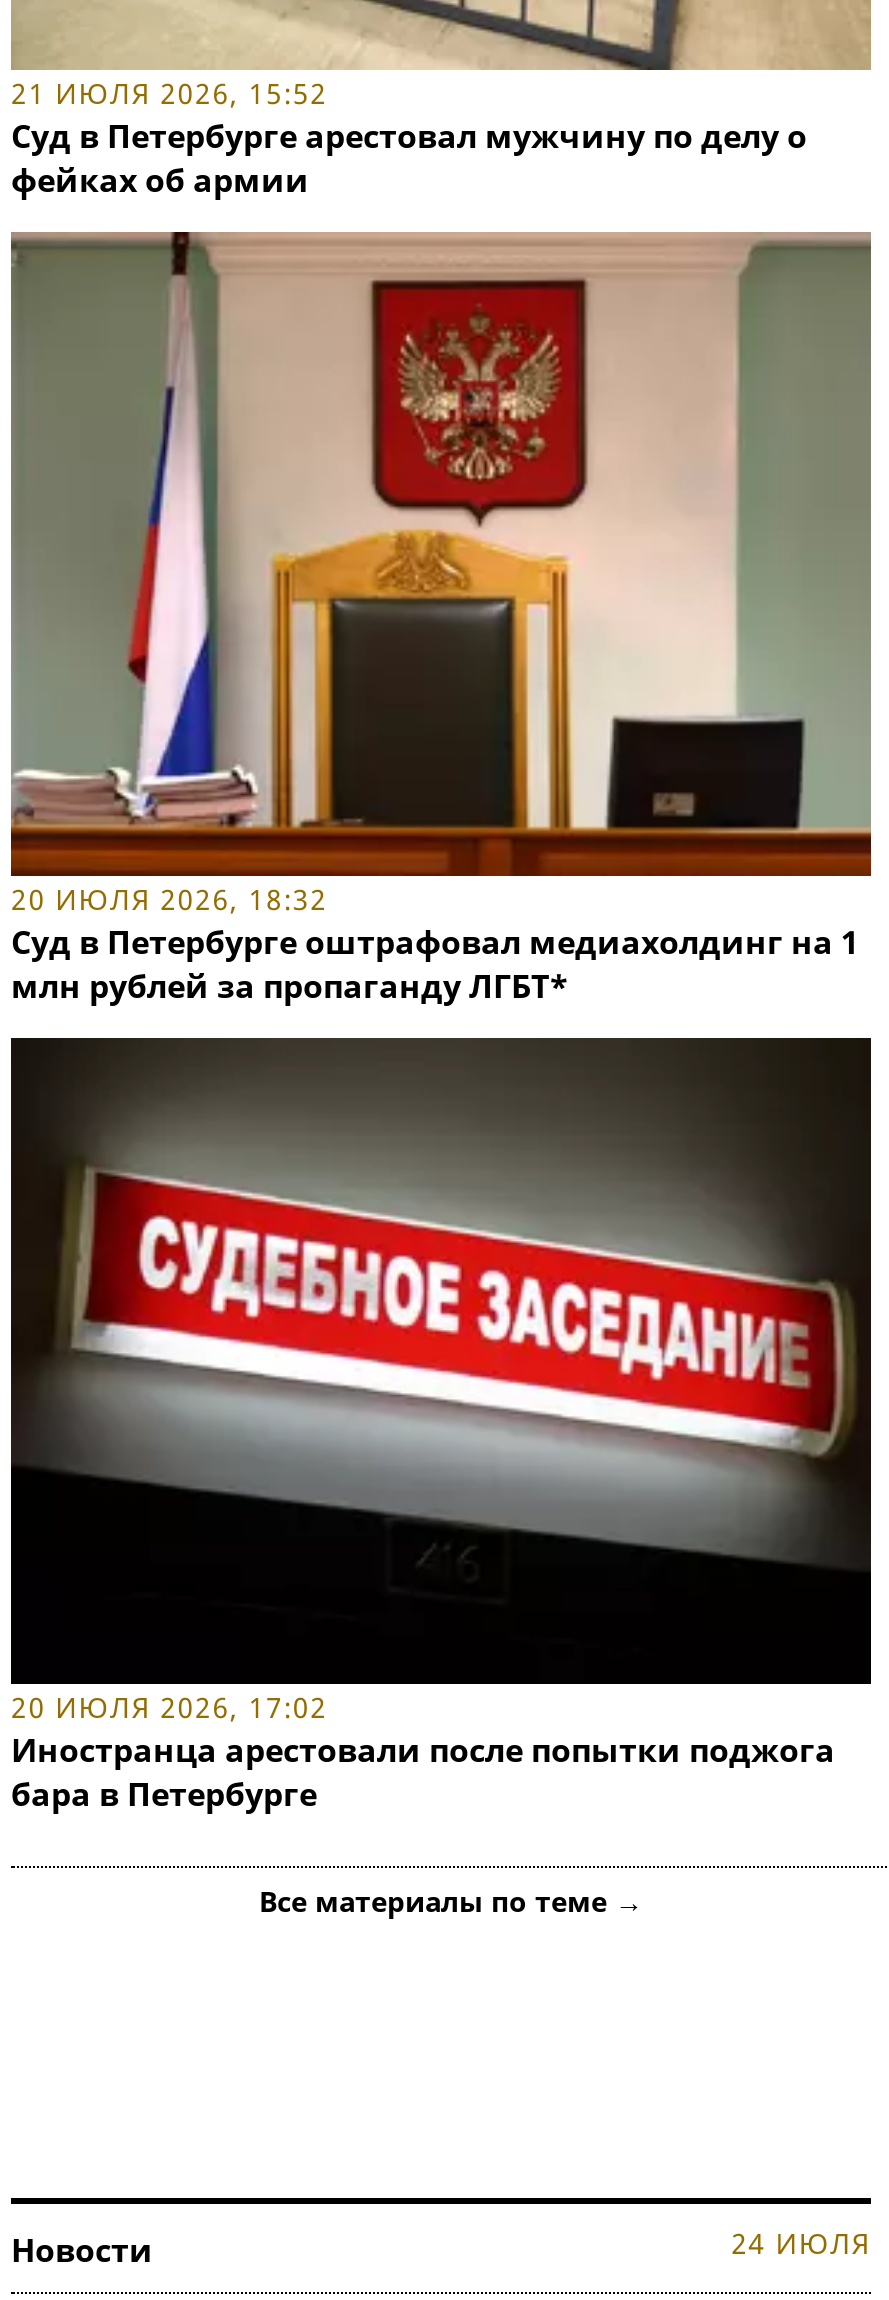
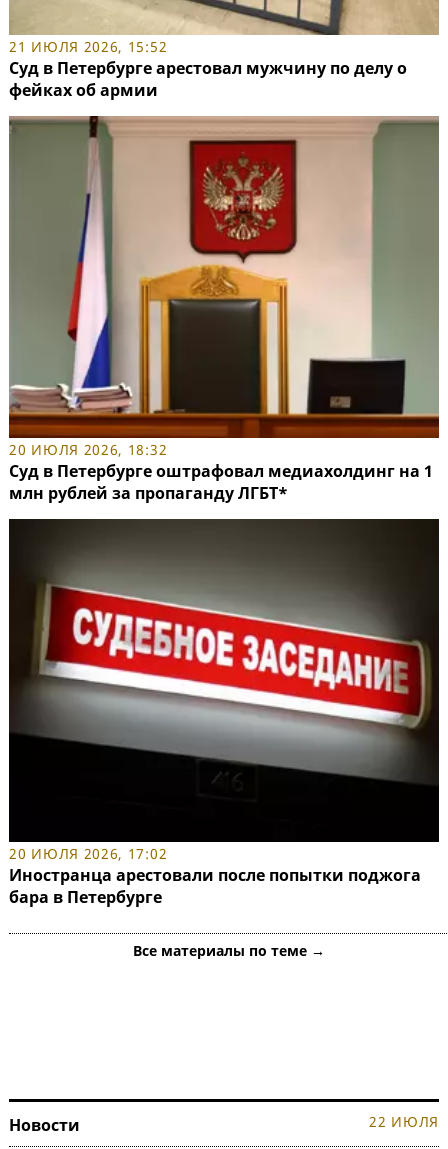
[731,2223,871,2261] 24 ИЮЛЯ -> [369,1112,439,1131] 22 ИЮЛЯ

